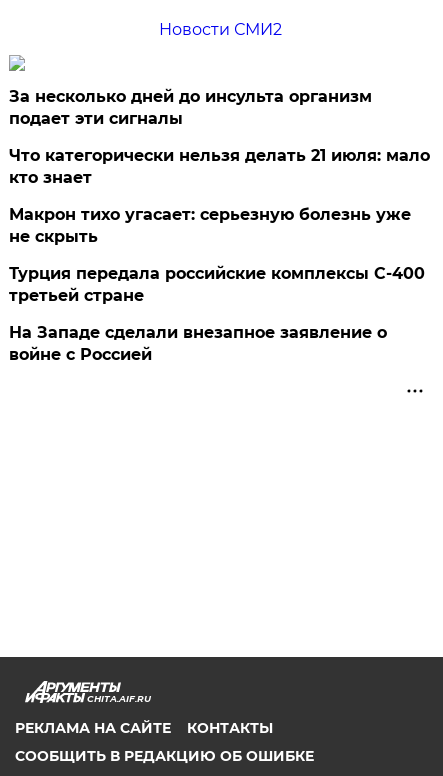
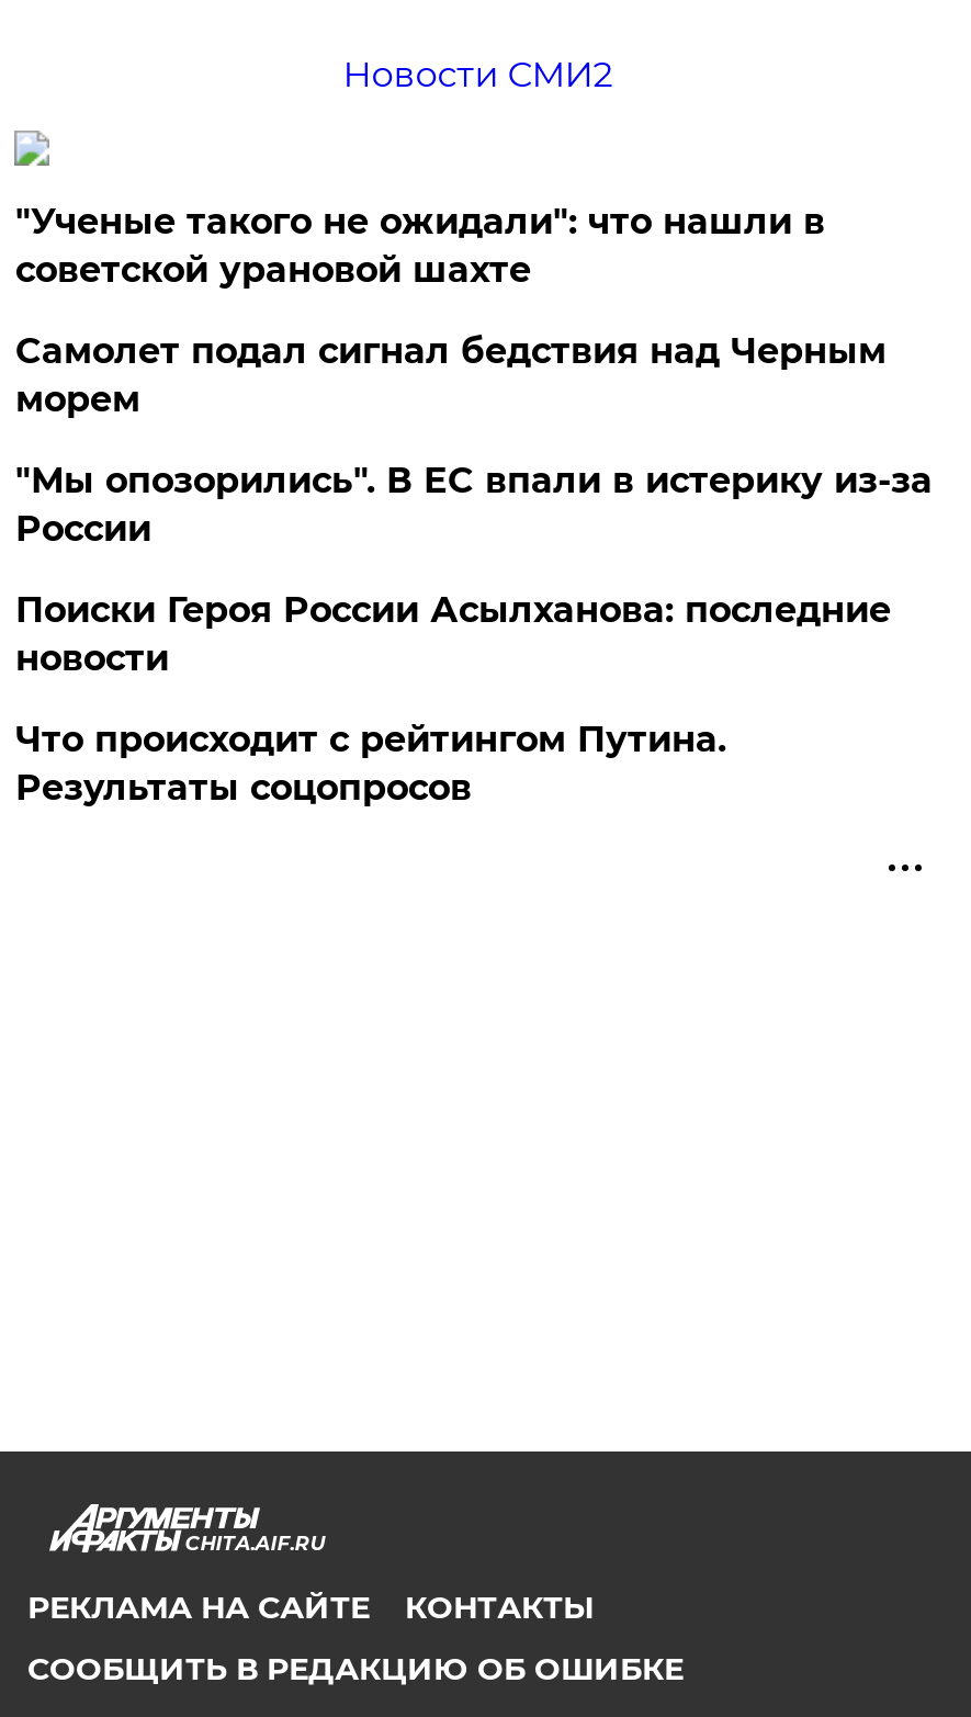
[9,87,372,128] За несколько дней до инсульта организм | подает эти сигналы -> [15,201,825,291] "Ученые такого не ожидали": что нашли в | советской урановой шахте
[9,146,430,187] Что категорически нельзя делать 21 июля: мало | кто знает -> [15,330,886,420] Самолет подал сигнал бедствия над Черным | морем
[9,205,411,246] Макрон тихо угасает: серьезную болезнь уже | не скрыть -> [15,460,932,550] "Мы опозорились". В ЕС впали в истерику из-за | России
[9,264,425,305] Турция передала российские комплексы С-400 | третьей стране -> [15,589,891,679] Поиски Героя России Асылханова: последние | новости
[9,323,387,364] На Западе сделали внезапное заявление о | войне с Россией -> [15,719,726,809] Что происходит с рейтингом Путина. | Результаты соцопросов

